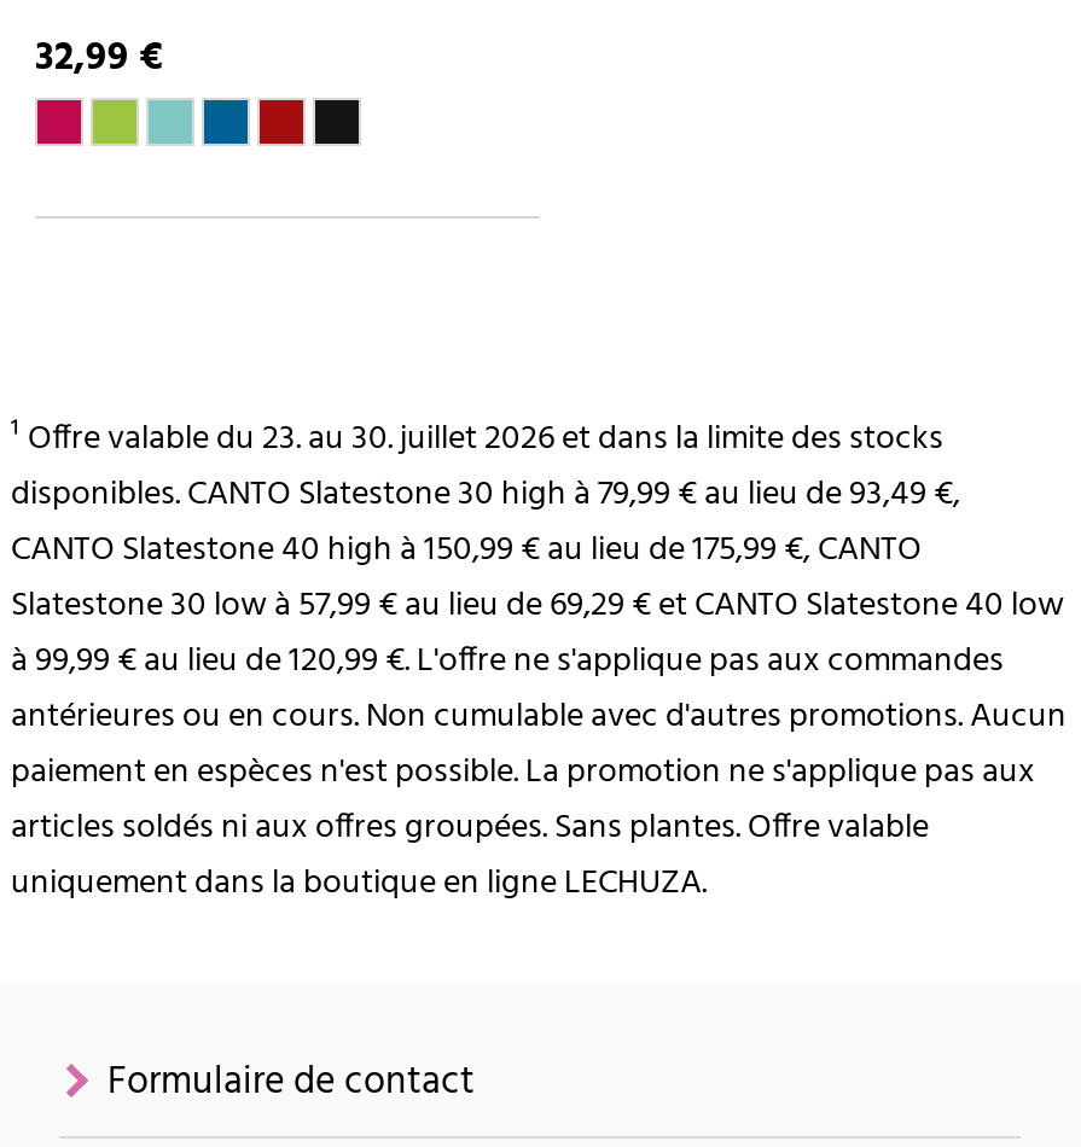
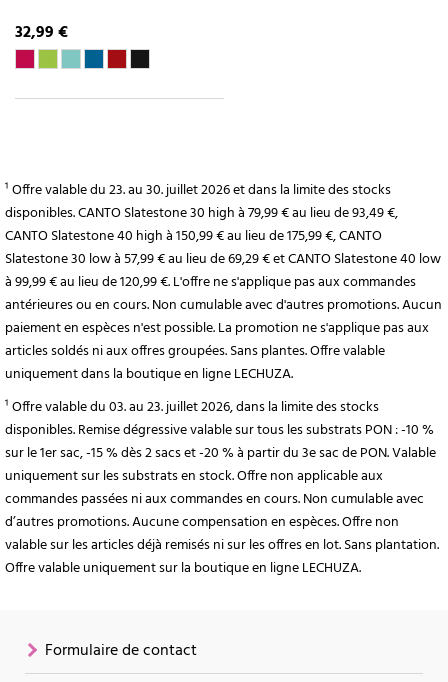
none -> [5,396,439,580] ¹ Offre valable du 03. au 23. juillet 2026, dans la limite des stocks | disponibles. Remise dégressive valable sur tous les substrats PON : -10 % | sur le 1er sac, -15 % dès 2 sacs et -20 % à partir du 3e sac de PON. Valable | uniquement sur les substrats en stock. Offre non applicable aux | commandes passées ni aux commandes en cours. Non cumulable avec | d’autres promotions. Aucune compensation en espèces. Offre non | valable sur les articles déjà remisés ni sur les offres en lot. Sans plantation. | Offre valable uniquement sur la boutique en ligne LECHUZA.

